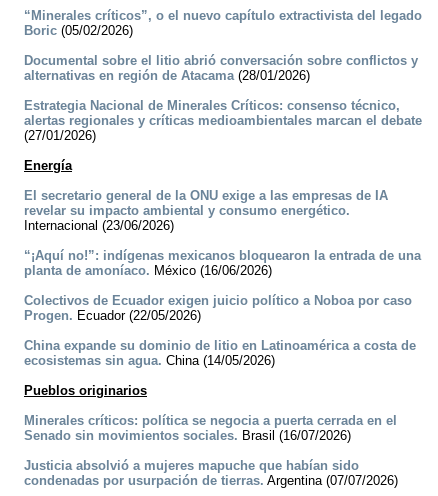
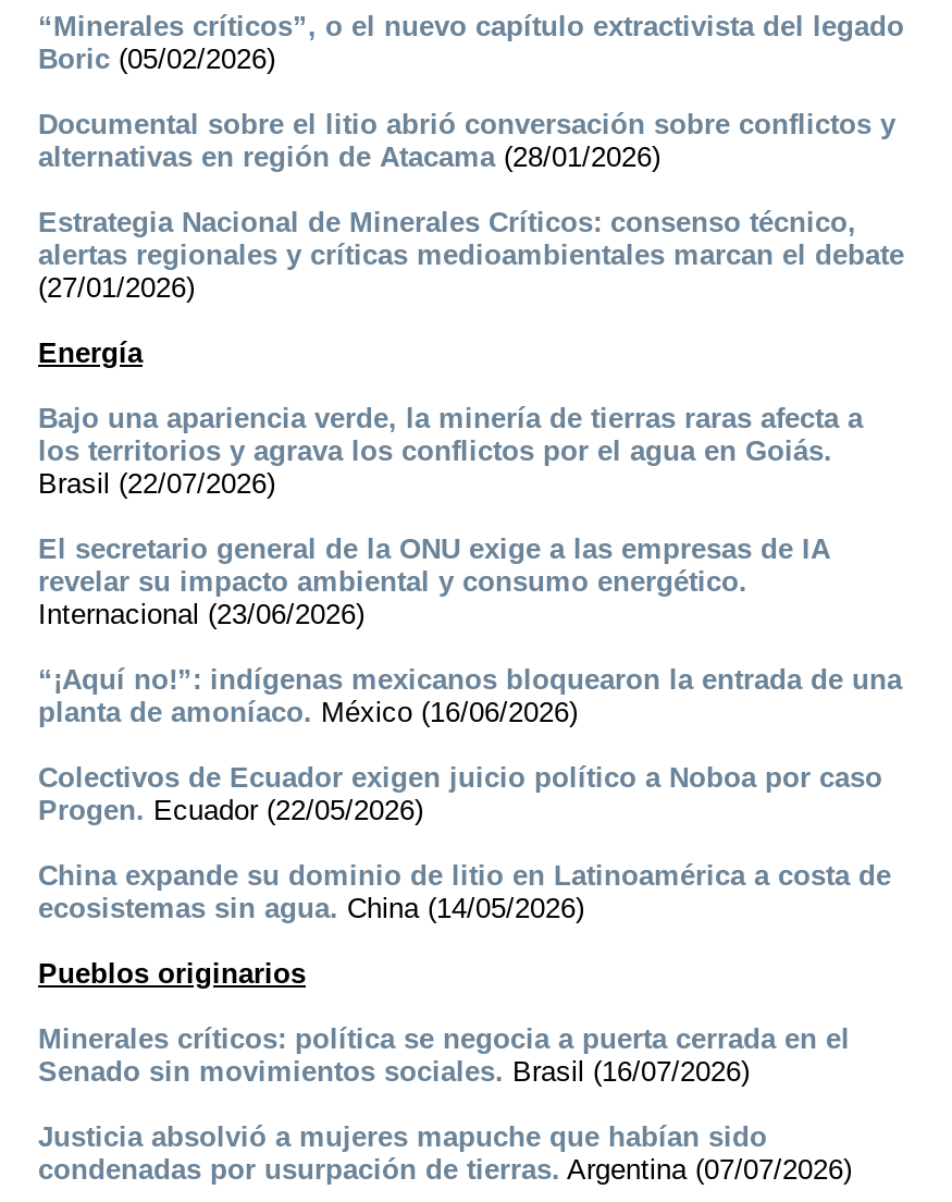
none -> [38,402,863,500] Bajo una apariencia verde, la minería de tierras raras afecta a | los territorios y agrava los conflictos por el agua en Goiás. | Brasil (22/07/2026)

